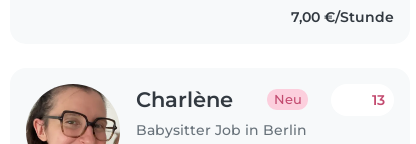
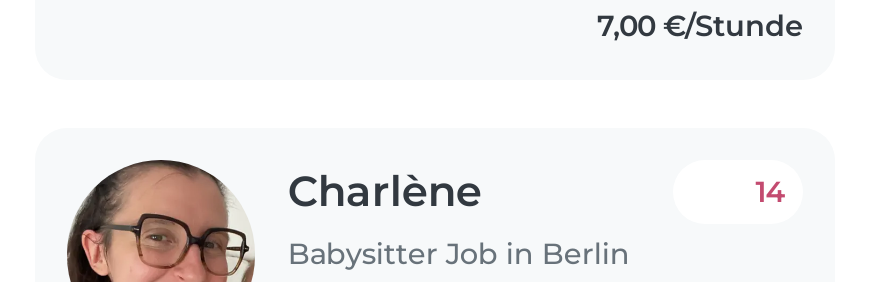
[274,92,302,107] Neu -> none
[372,91,385,109] 13 -> [755,175,785,211] 14

